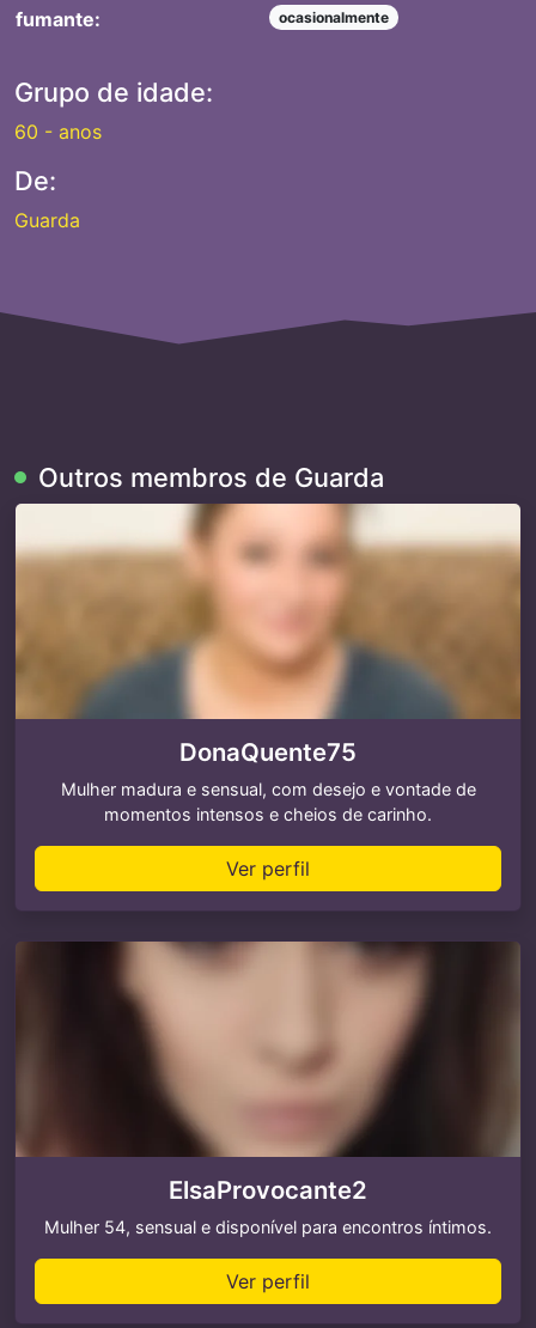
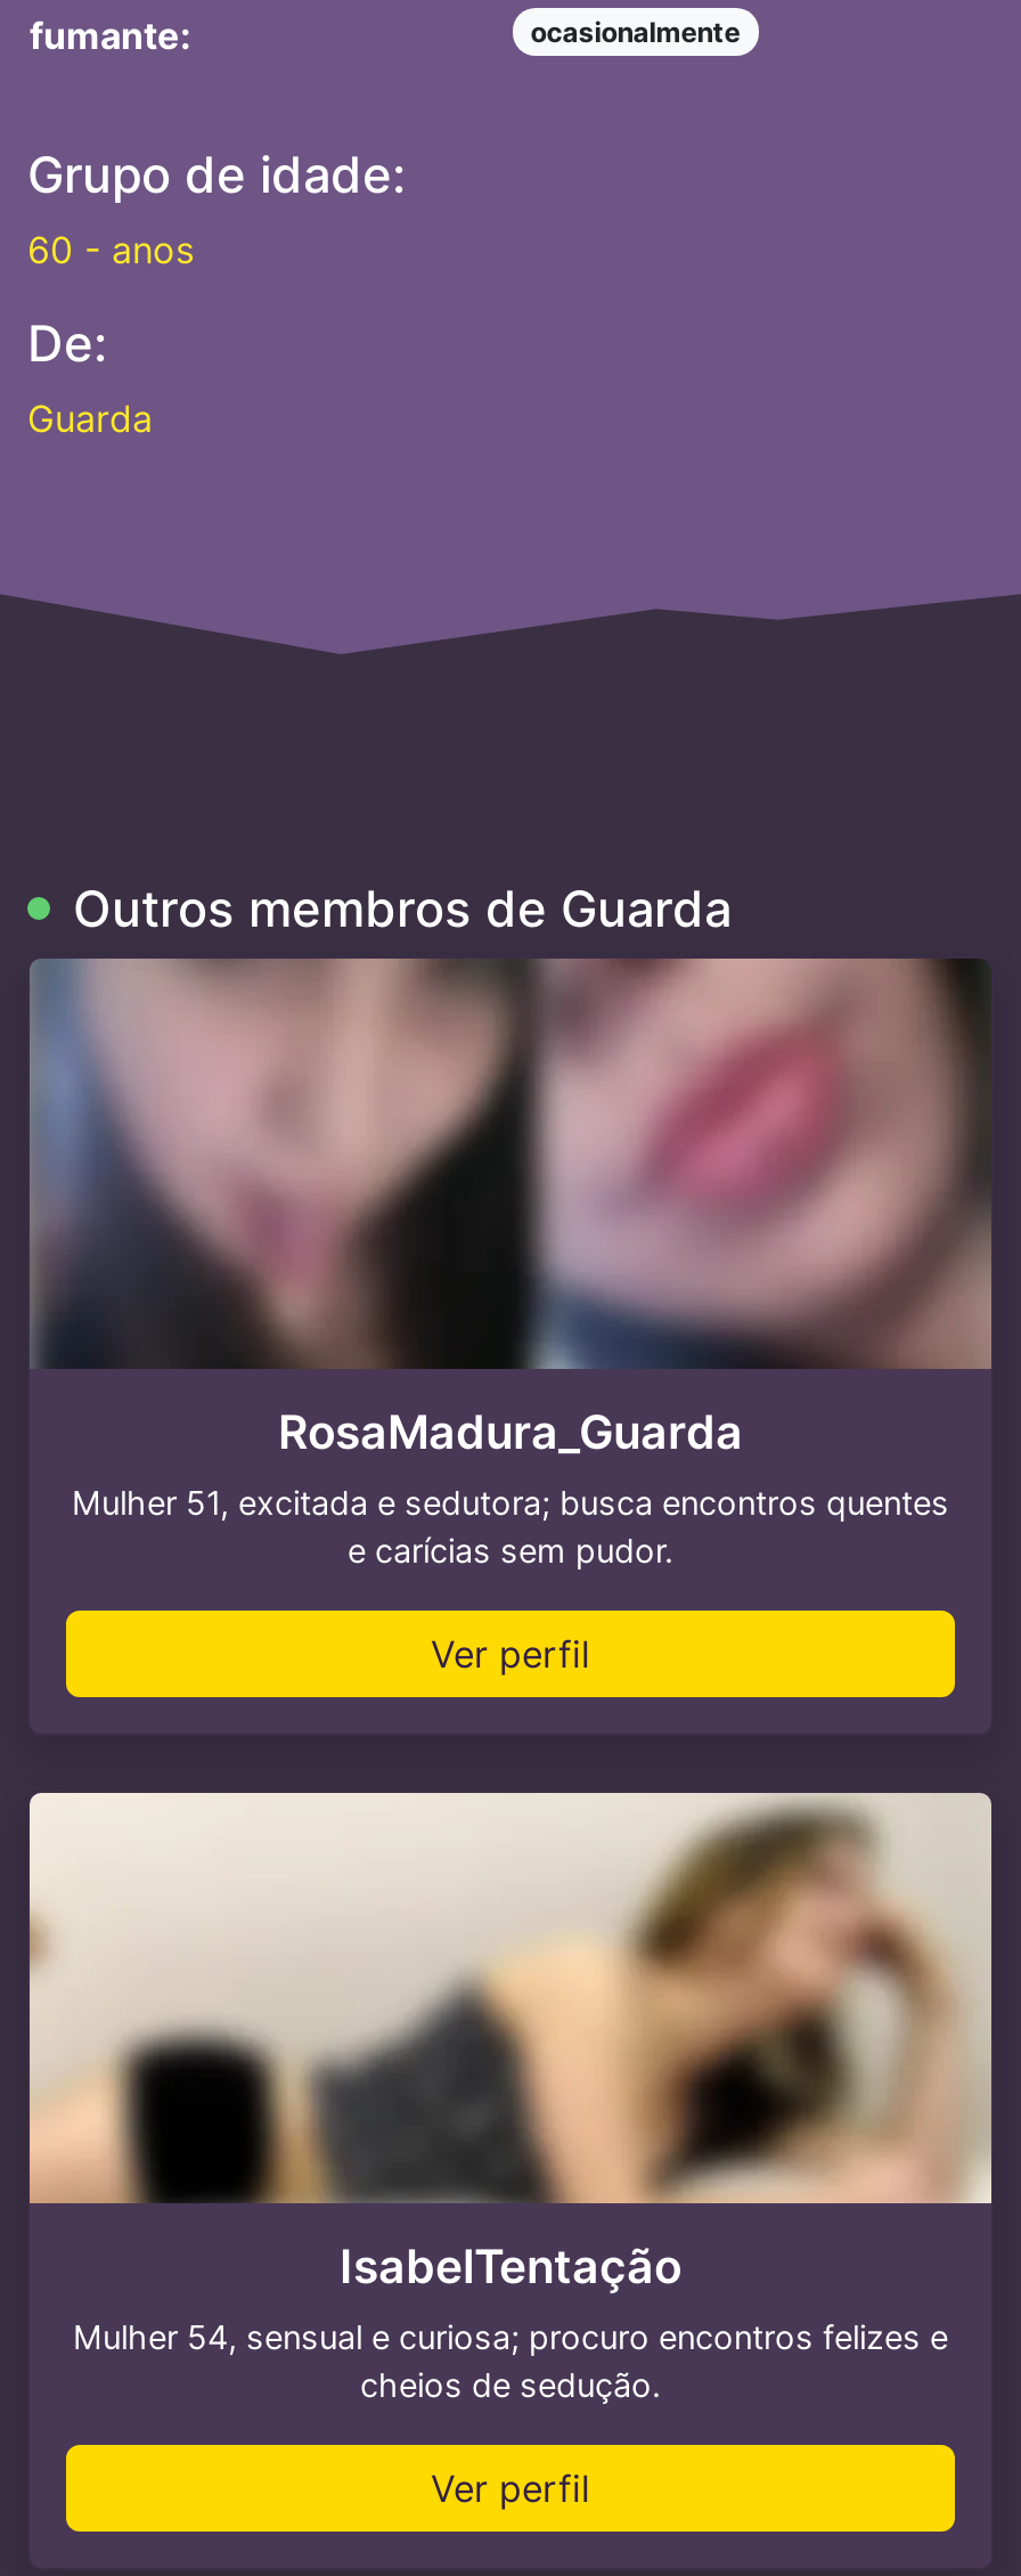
[16,502,522,824] [image] | DonaQuente75 | Mulher madura e sensual, com desejo e vontade de | momentos intensos e cheios de carinho. -> [30,959,991,1570] [image] | RosaMadura_Guarda | Mulher 51, excitada e sedutora; busca encontros quentes | e carícias sem pudor.
[16,942,520,1237] [image] | ElsaProvocante2 | Mulher 54, sensual e disponível para encontros íntimos. -> [27,1791,994,2404] [image] | IsabelTentação | Mulher 54, sensual e curiosa; procuro encontros felizes e | cheios de sedução.

